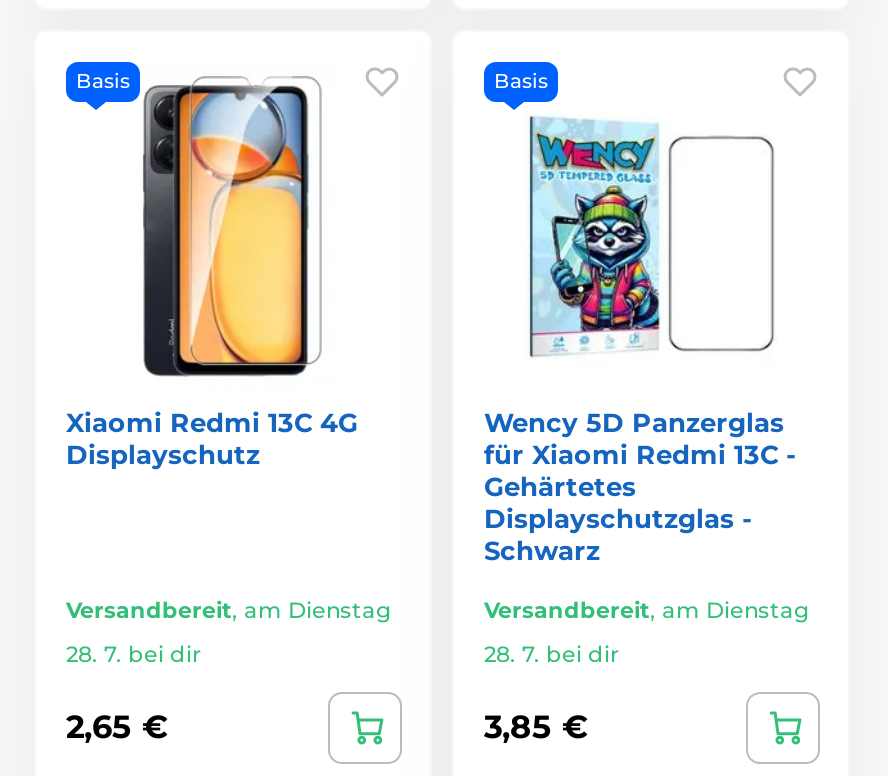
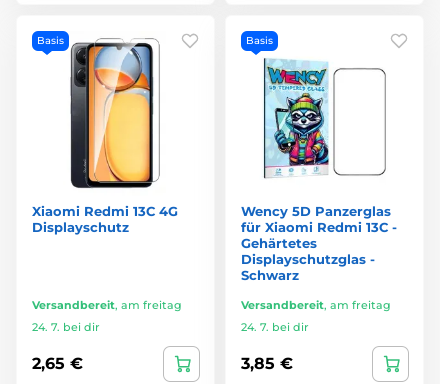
[66,595,392,623] Versandbereit, am Dienstag -> [32,297,182,311] Versandbereit, am freitag
[484,595,810,623] Versandbereit, am Dienstag -> [241,297,391,311] Versandbereit, am freitag
[66,639,202,667] 28. 7. bei dir -> [32,319,100,333] 24. 7. bei dir
[484,639,620,667] 28. 7. bei dir -> [241,319,309,333] 24. 7. bei dir

